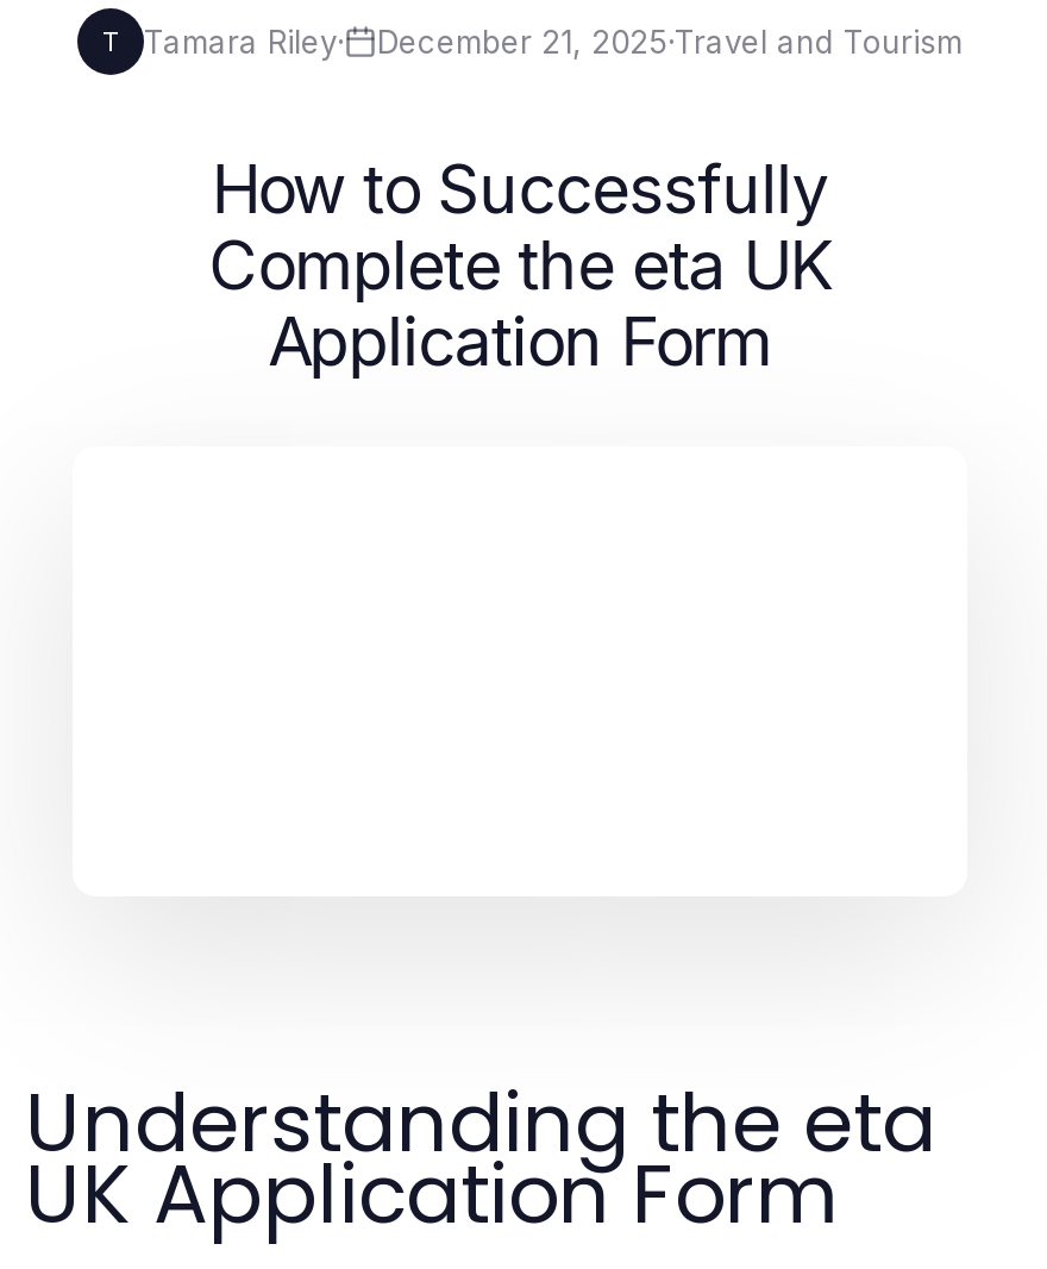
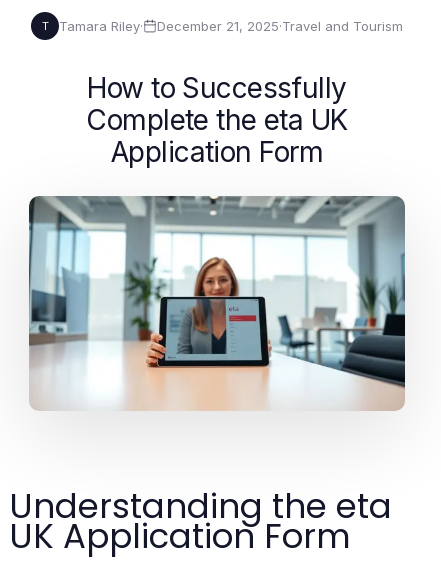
none -> [28,195,406,411] [image]

